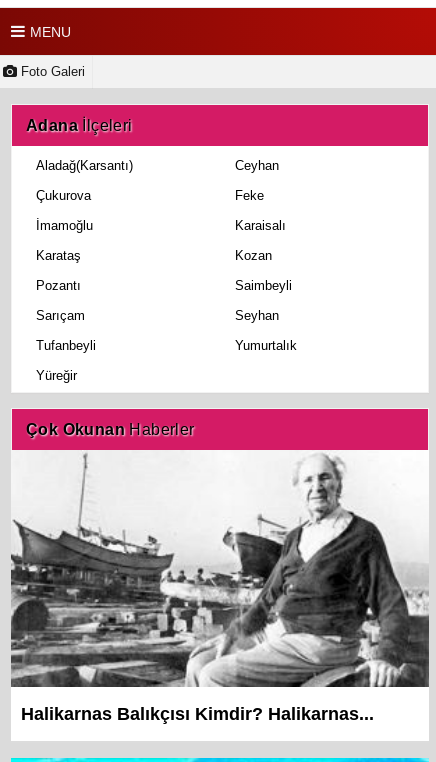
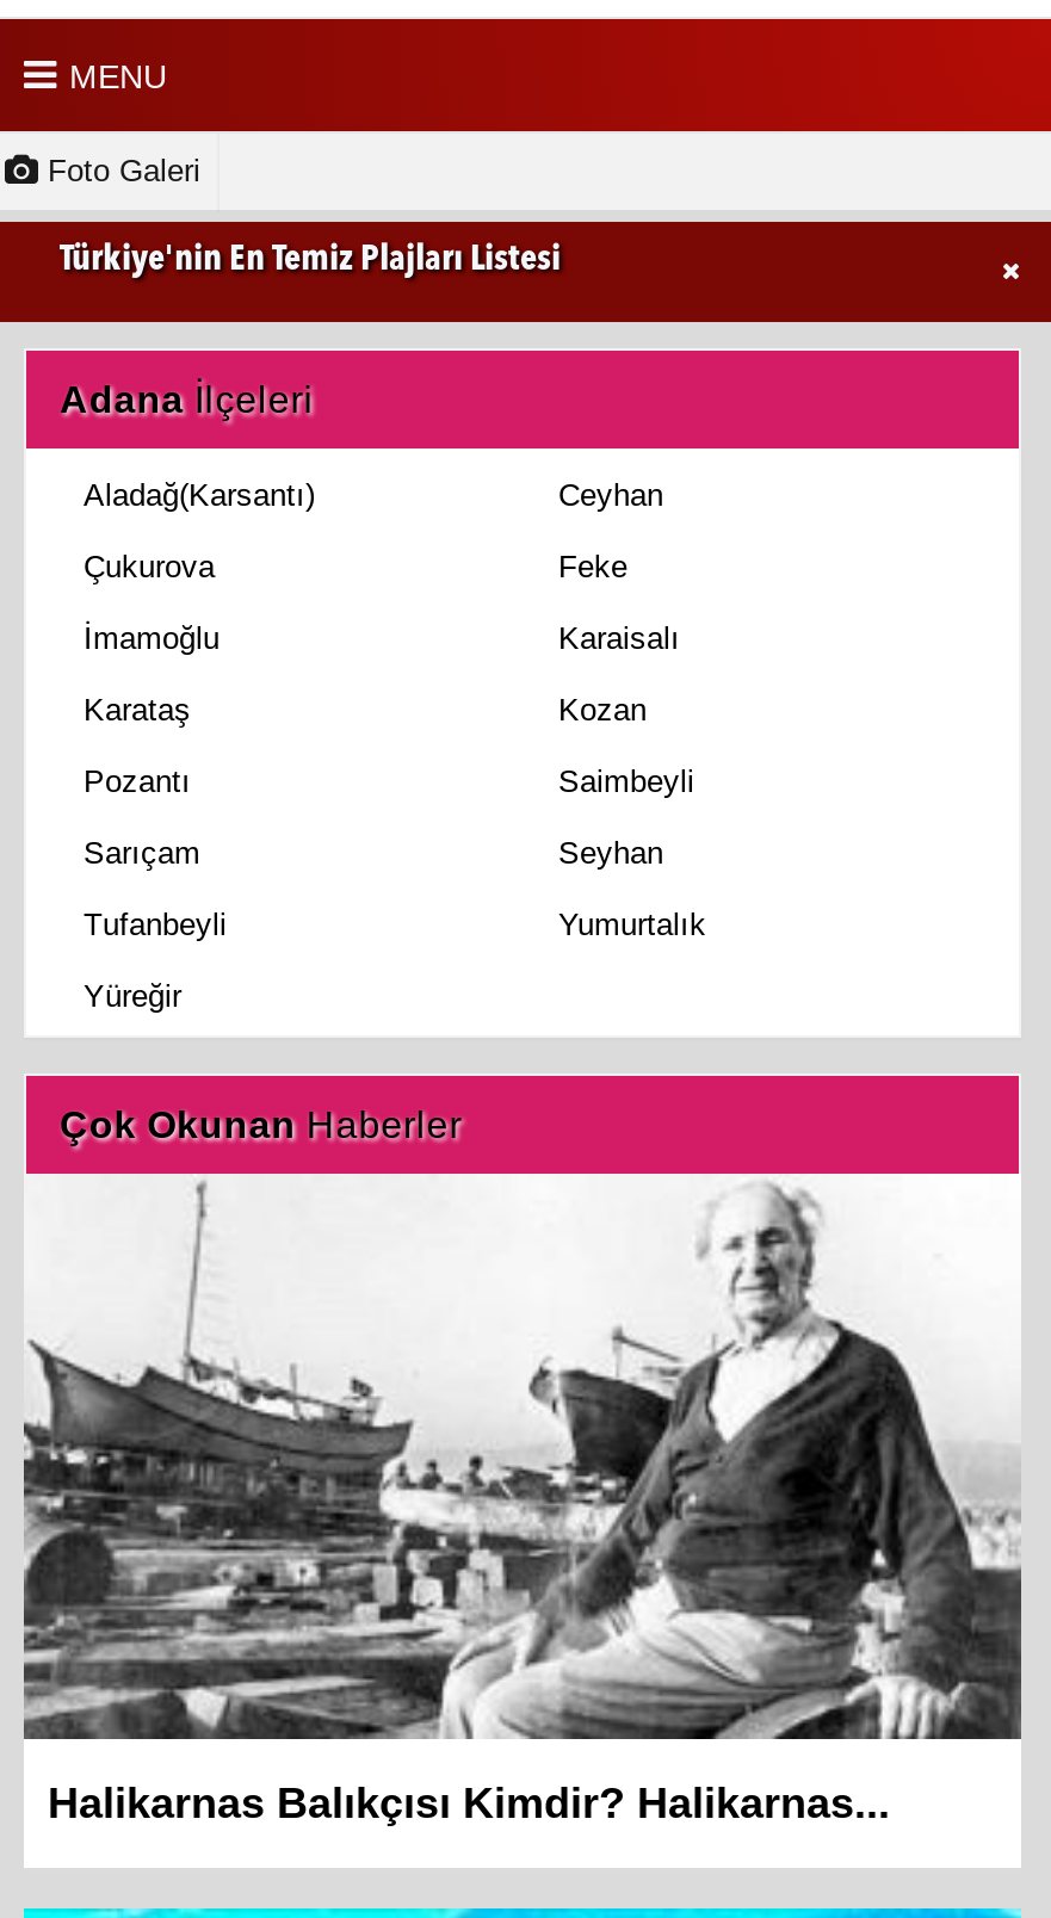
none -> [60,244,561,280] Türkiye'nin En Temiz Plajları Listesi

